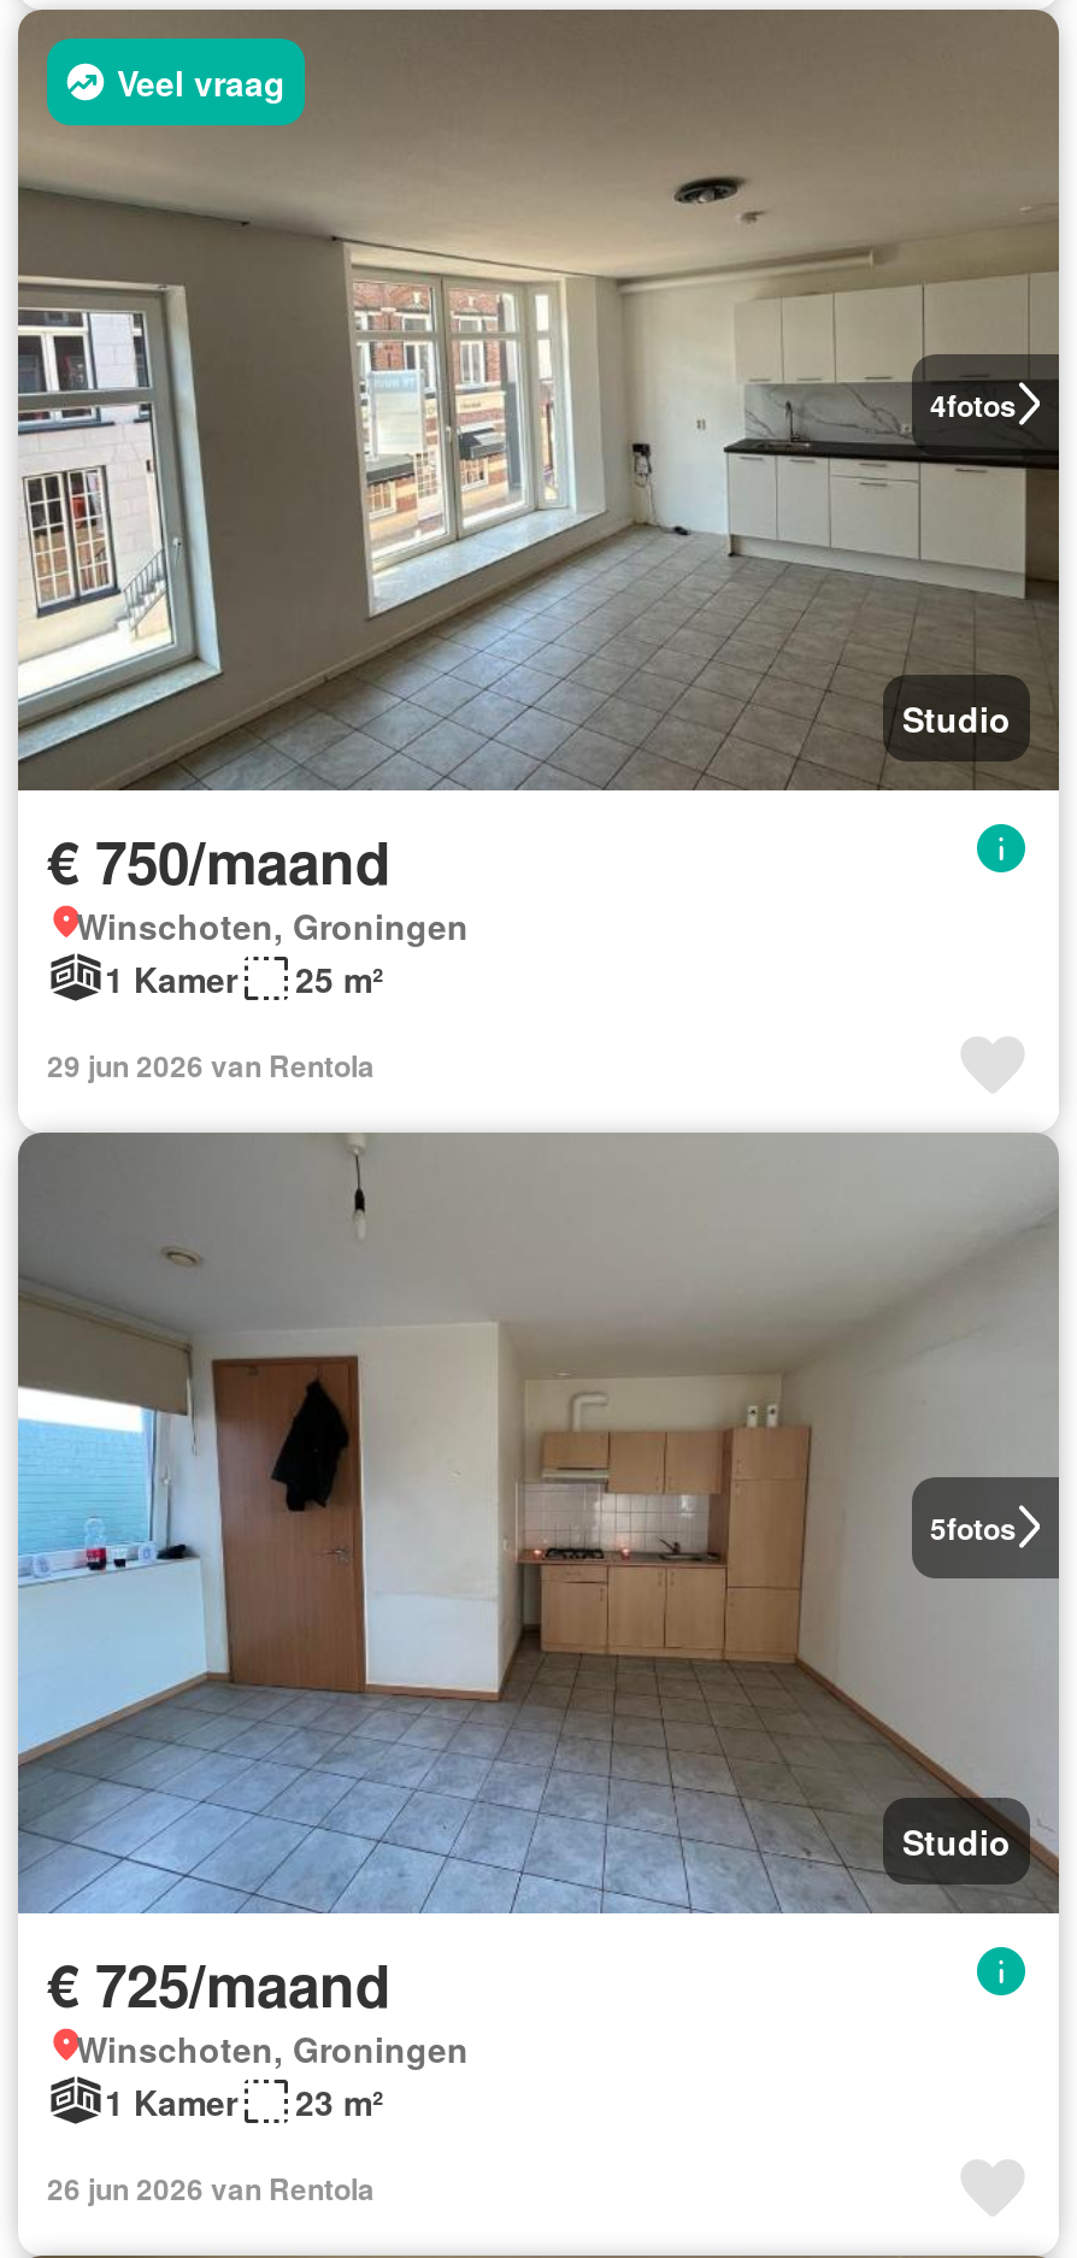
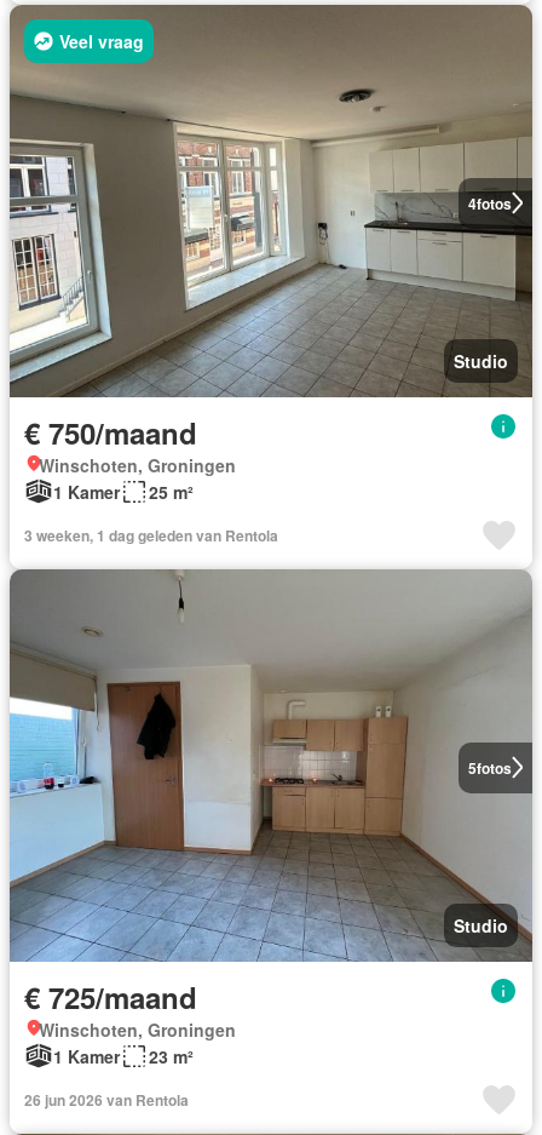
[47,1042,375,1086] 29 jun 2026 van Rentola -> [24,524,278,546] 3 weeken, 1 dag geleden van Rentola

